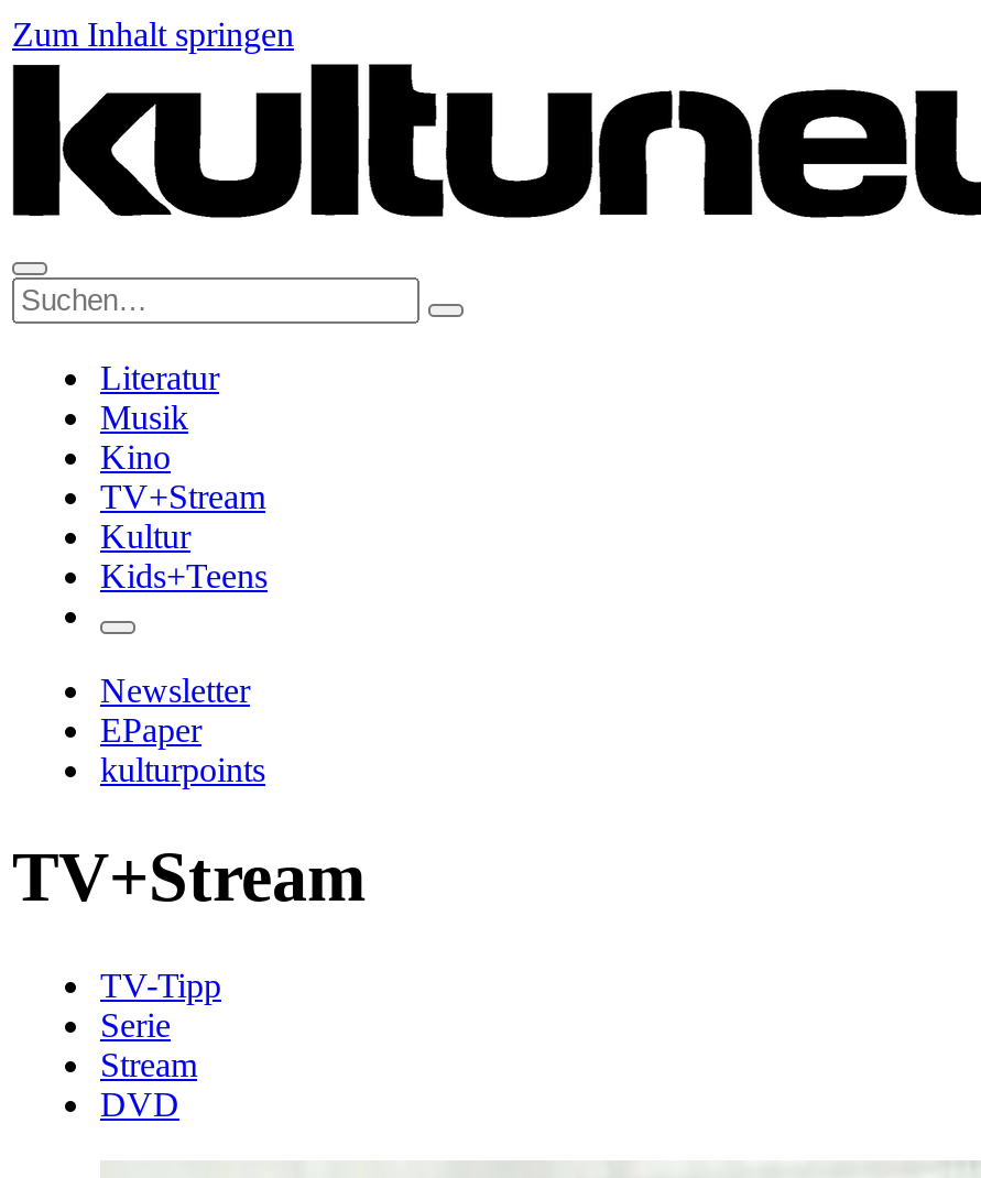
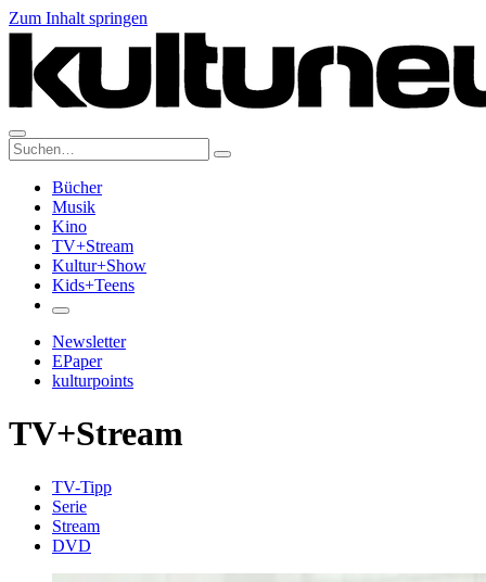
[100,359,219,396] Literatur -> [52,178,102,197] Bücher
[100,517,190,555] Kultur -> [52,256,146,275] Kultur+Show

